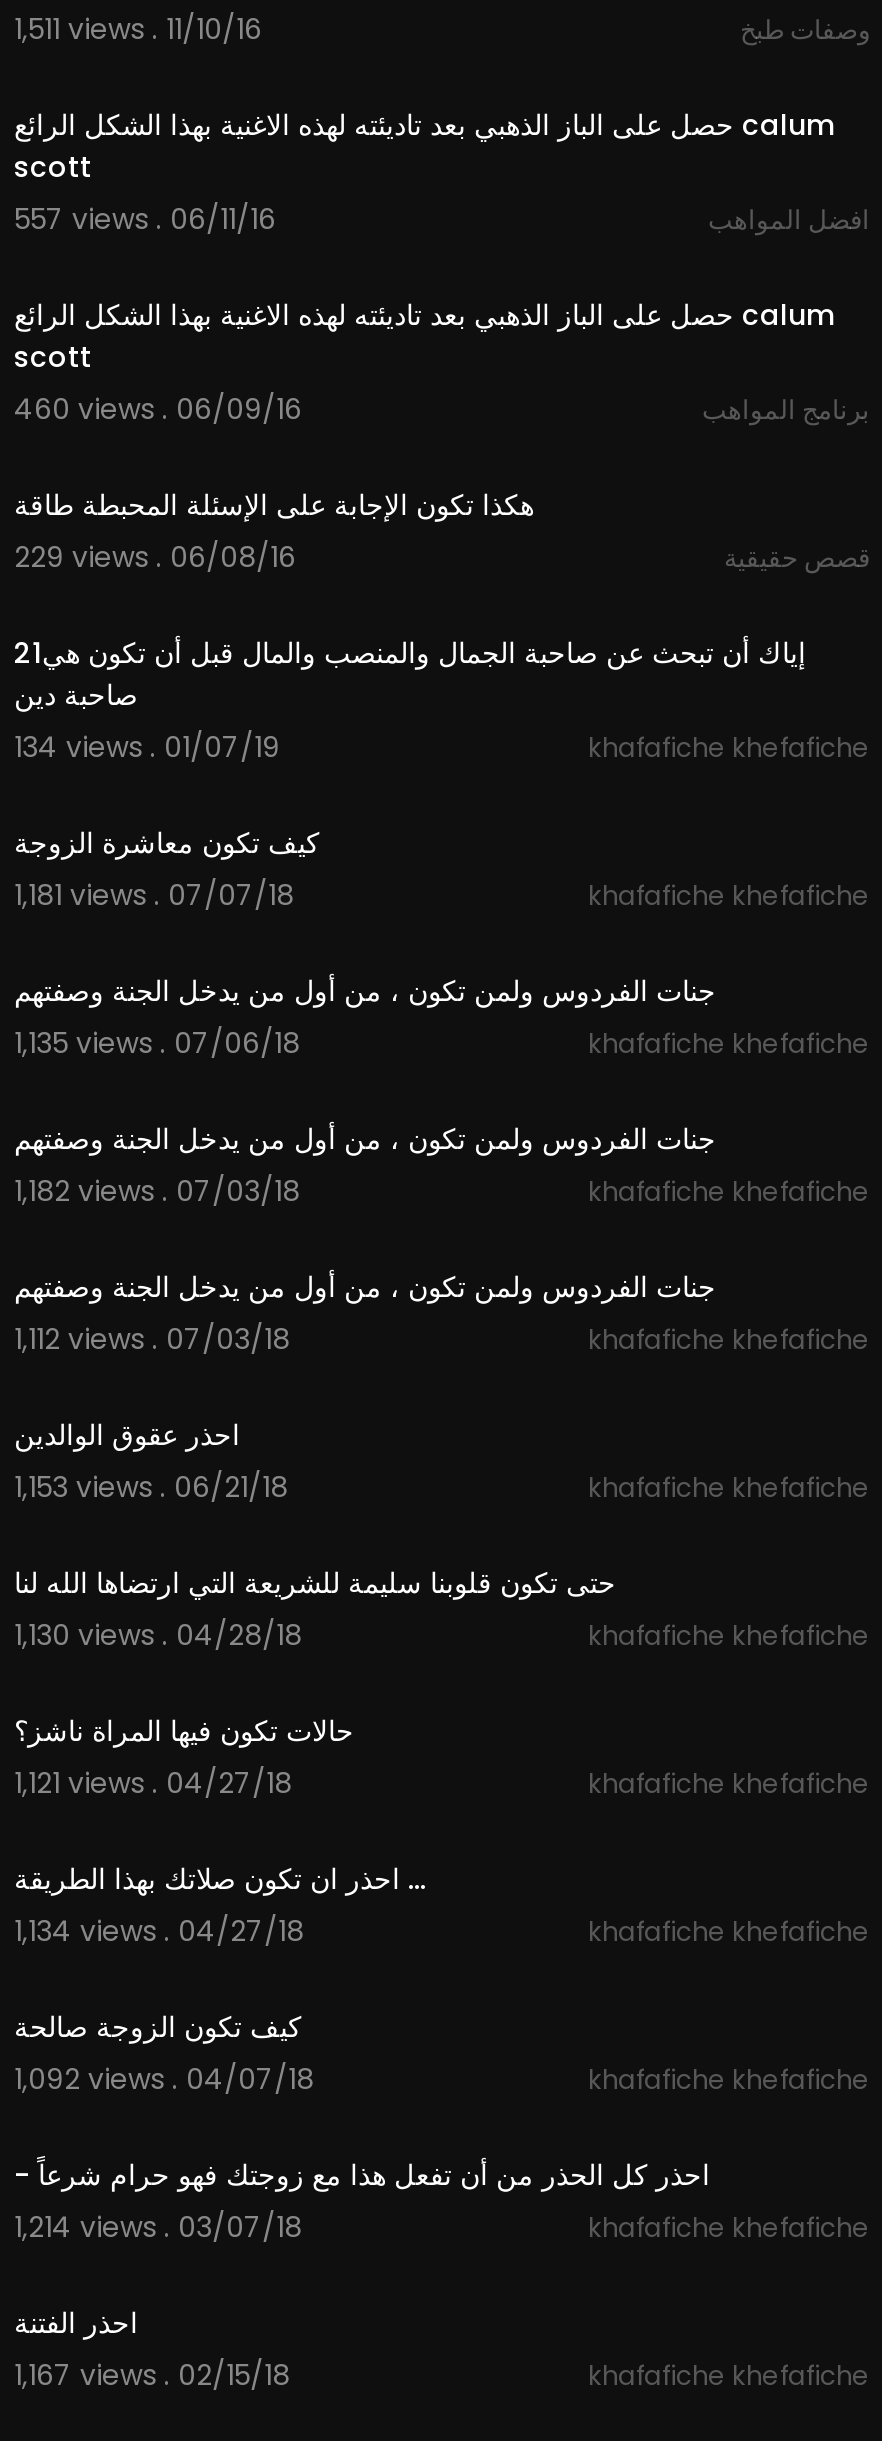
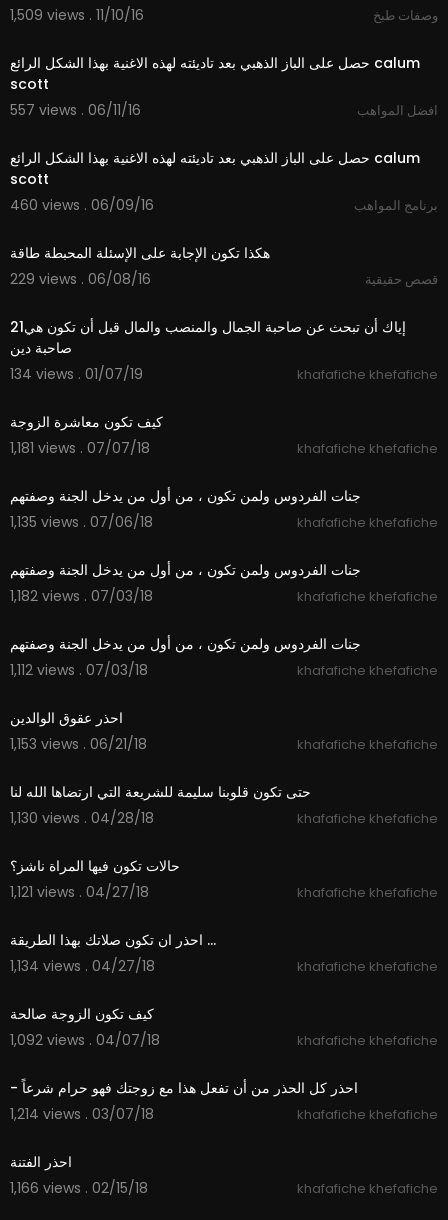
[14,9,262,49] 1,511 views . 11/10/16 -> [10,5,144,25] 1,509 views . 11/10/16
[14,2355,290,2395] 1,167 views . 02/15/18 -> [10,1178,148,1198] 1,166 views . 02/15/18

